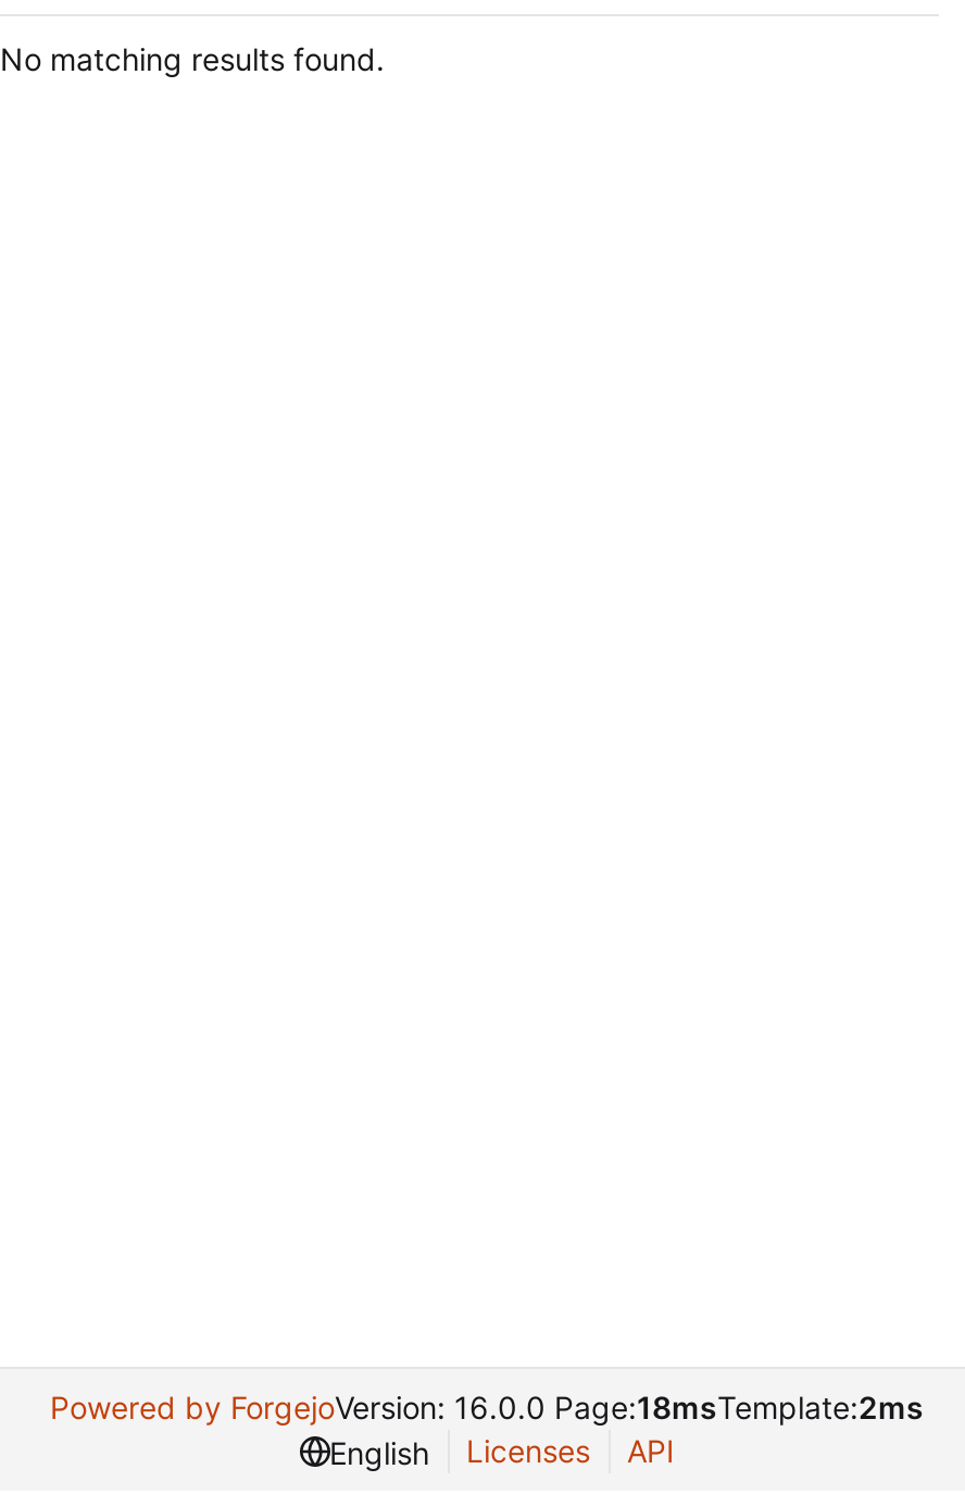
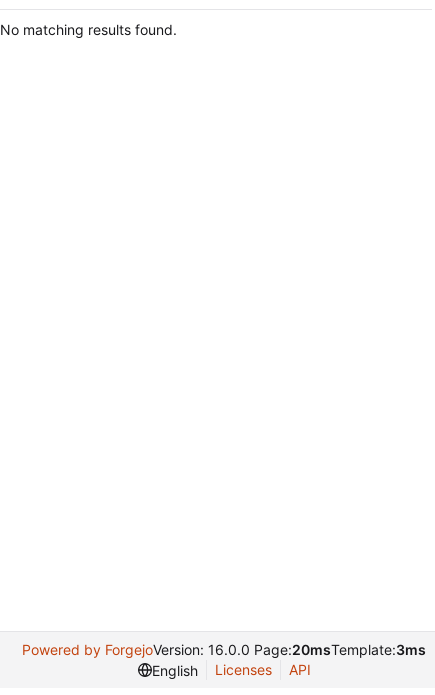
[50,1389,924,1425] Powered by ForgejoVersion: 16.0.0 Page:18msTemplate:2ms -> [22,641,426,658] Powered by ForgejoVersion: 16.0.0 Page:20msTemplate:3ms

